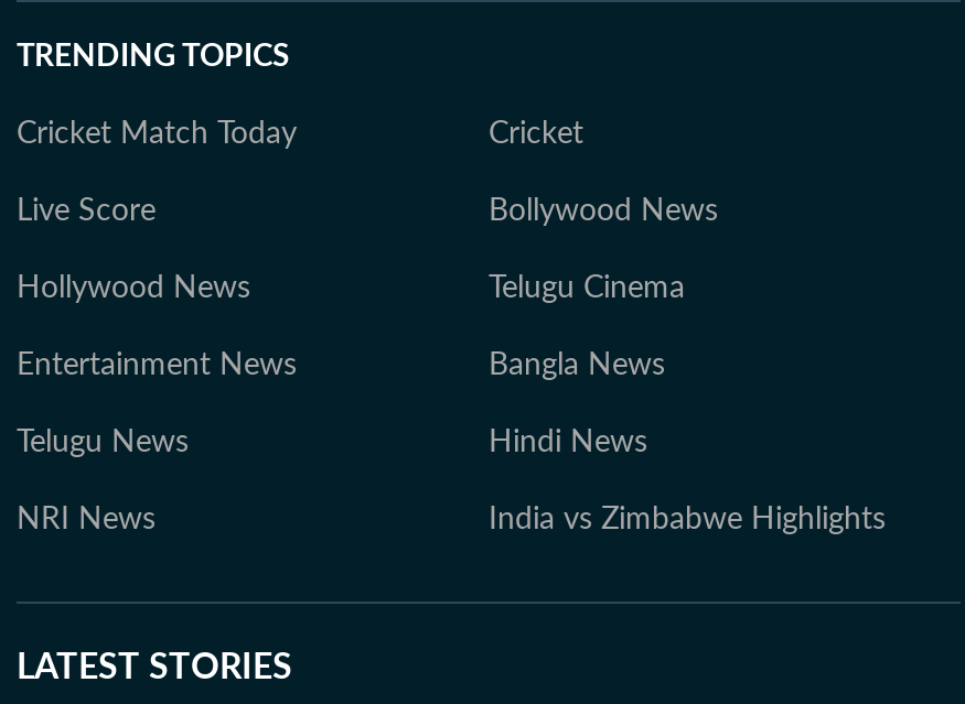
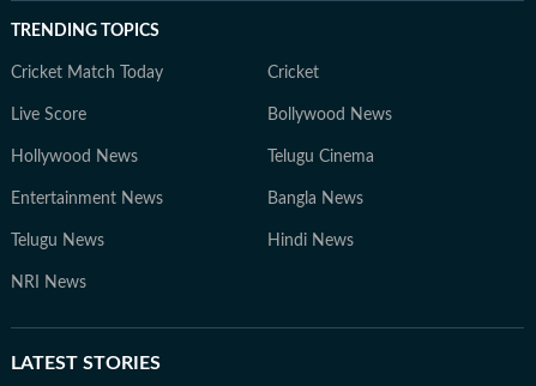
[489,505,886,535] India vs Zimbabwe Highlights -> none

